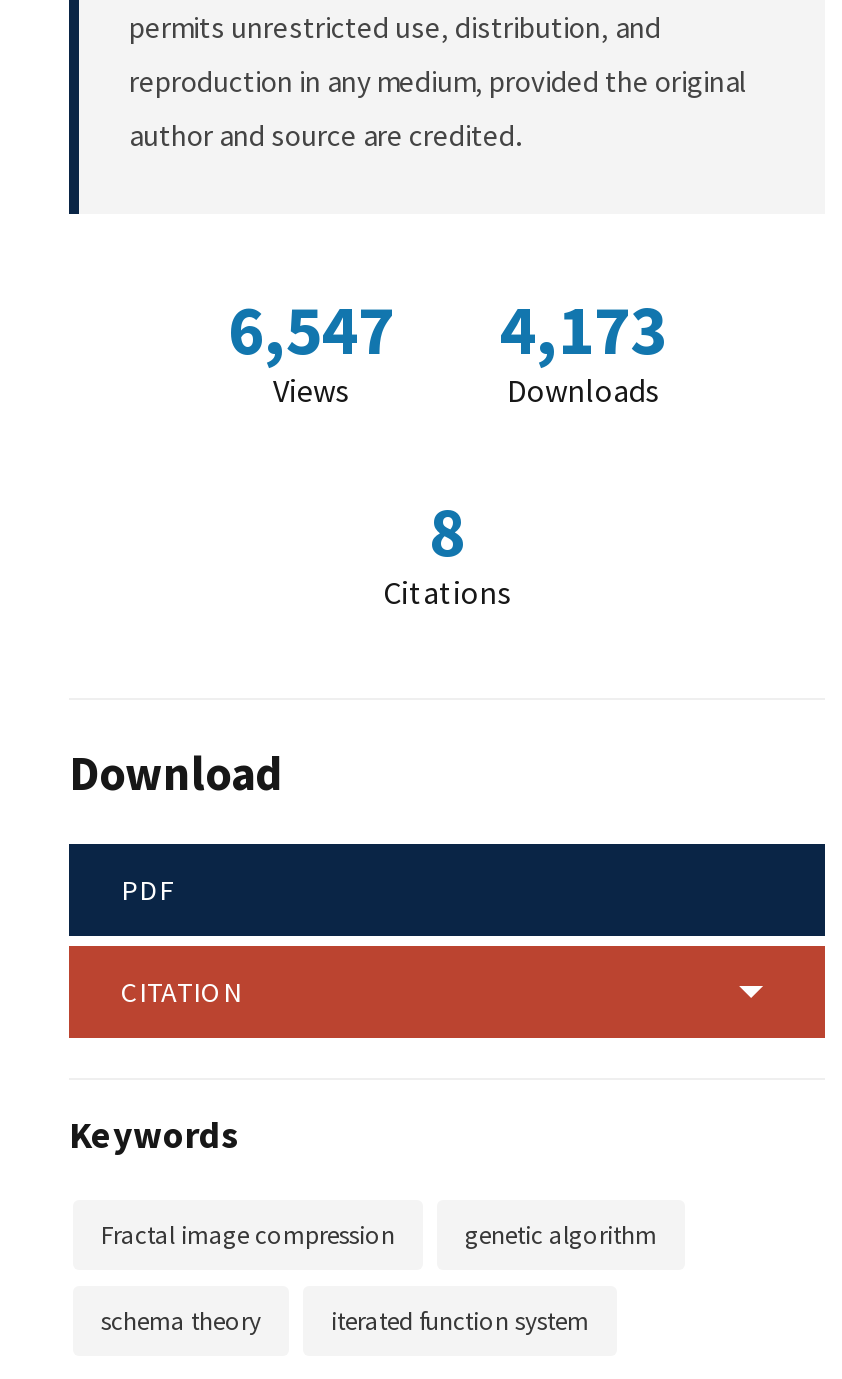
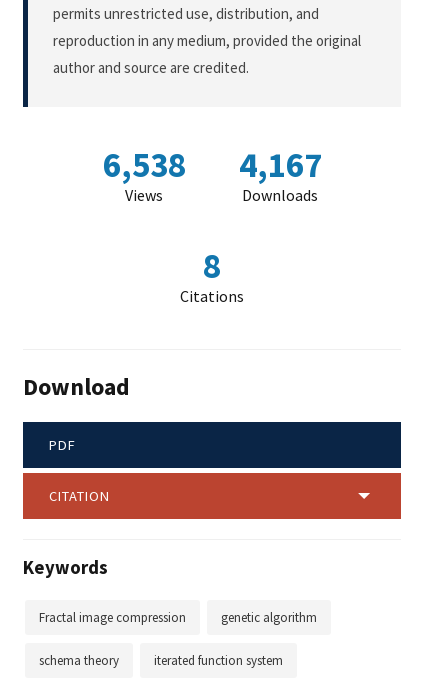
[228,287,394,375] 6,547 -> [102,143,185,187] 6,538
[500,287,666,375] 4,173 -> [238,143,321,187] 4,167

